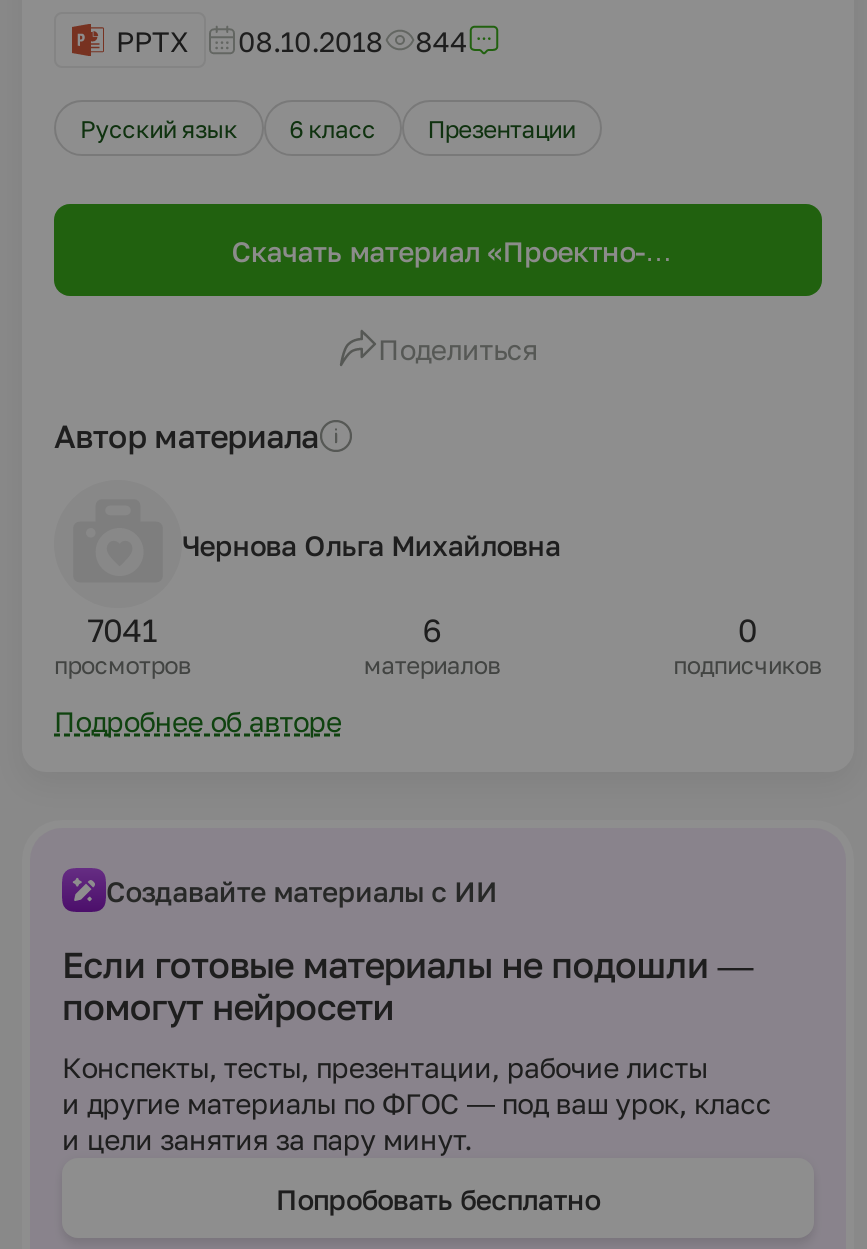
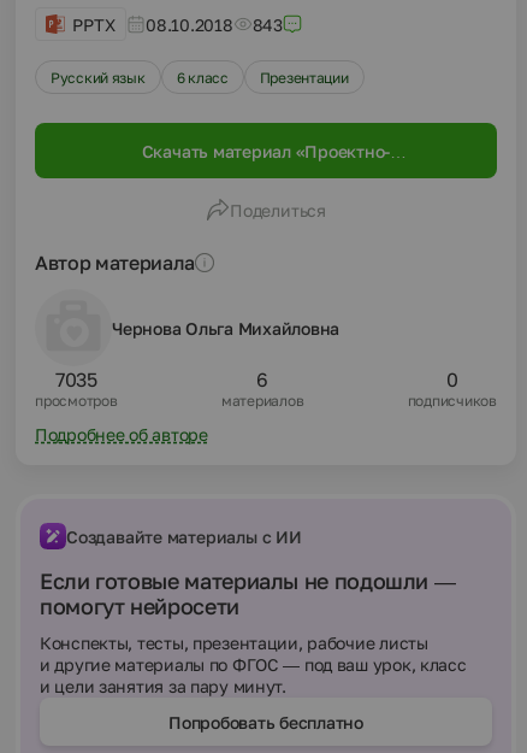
[116,23,468,57] PPTX 08.10.2018 844 -> [72,14,283,34] PPTX 08.10.2018 843
[88,610,158,650] 7041 -> [55,367,97,392] 7035

